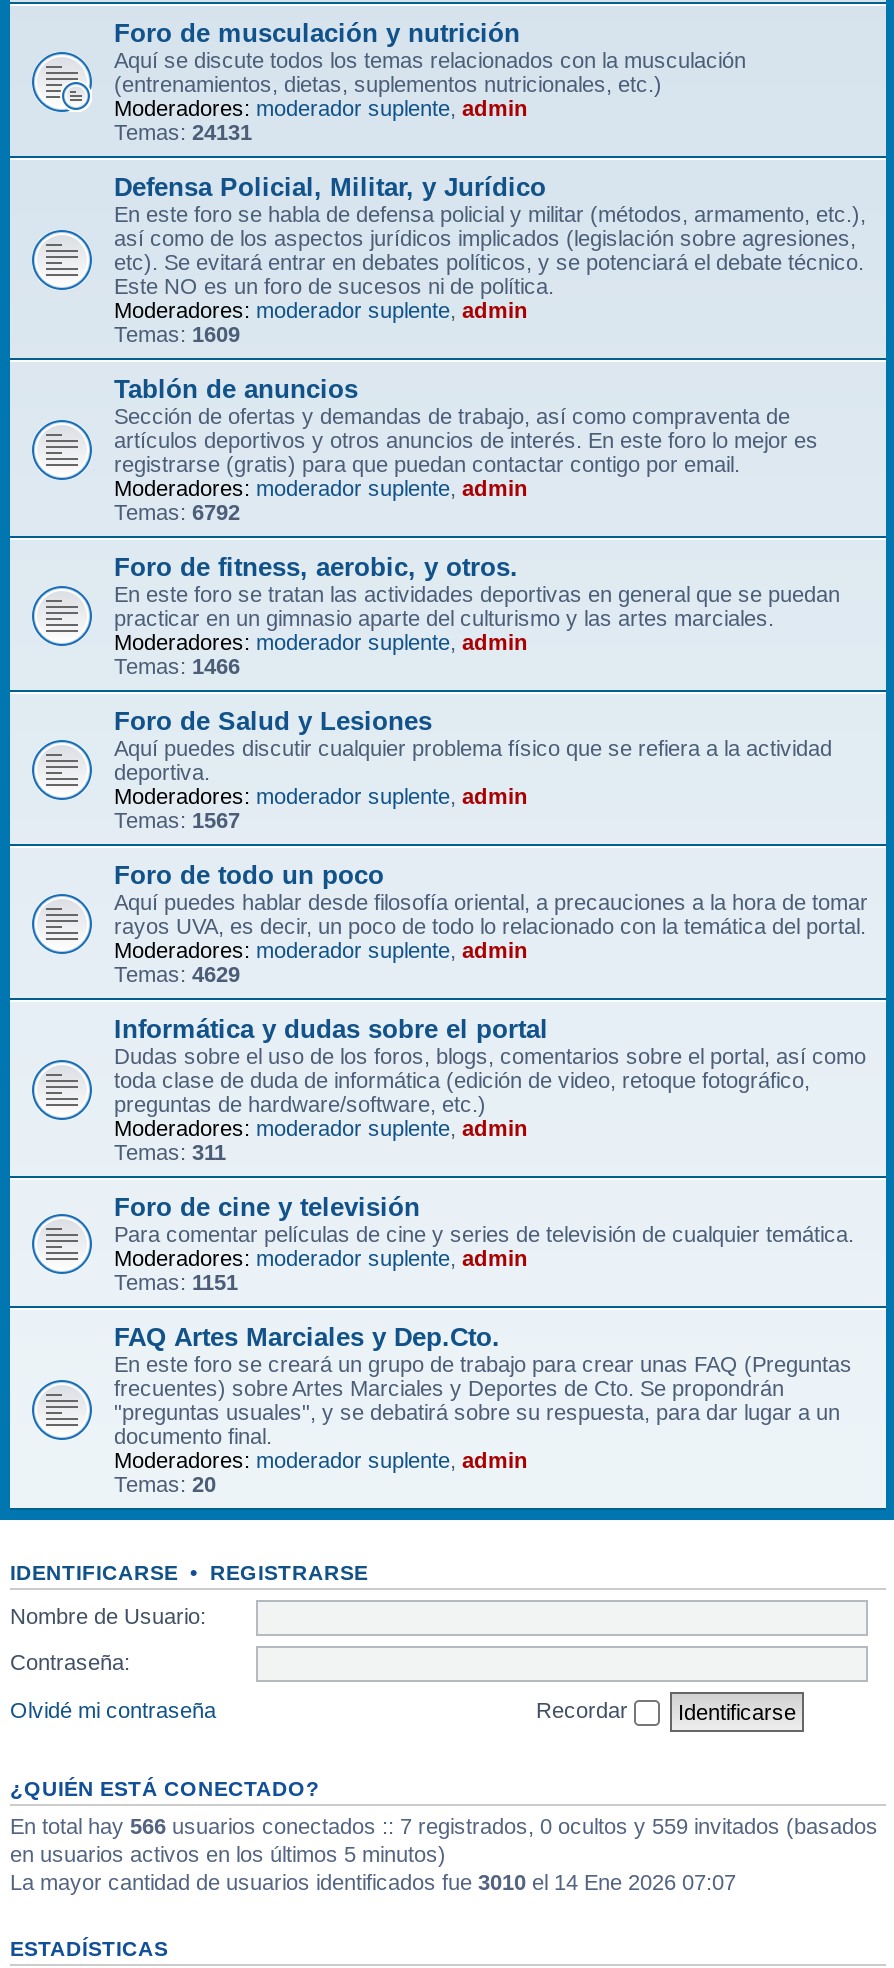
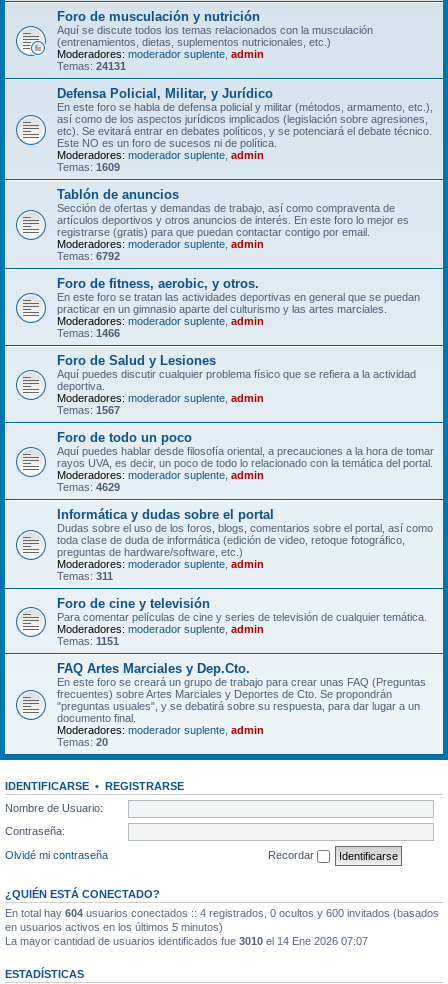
[10,1813,878,1837] En total hay 566 usuarios conectados :: 7 registrados, 0 ocultos y 559 invitados (basados -> [5,907,439,919] En total hay 604 usuarios conectados :: 4 registrados, 0 ocultos y 600 invitados (basados

